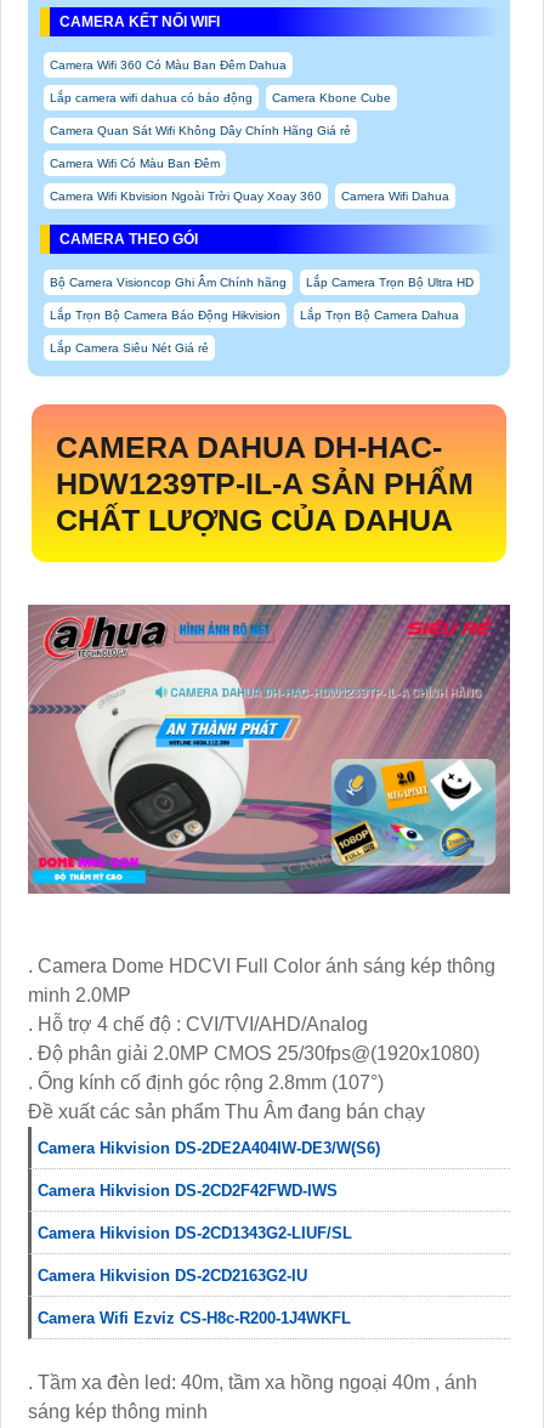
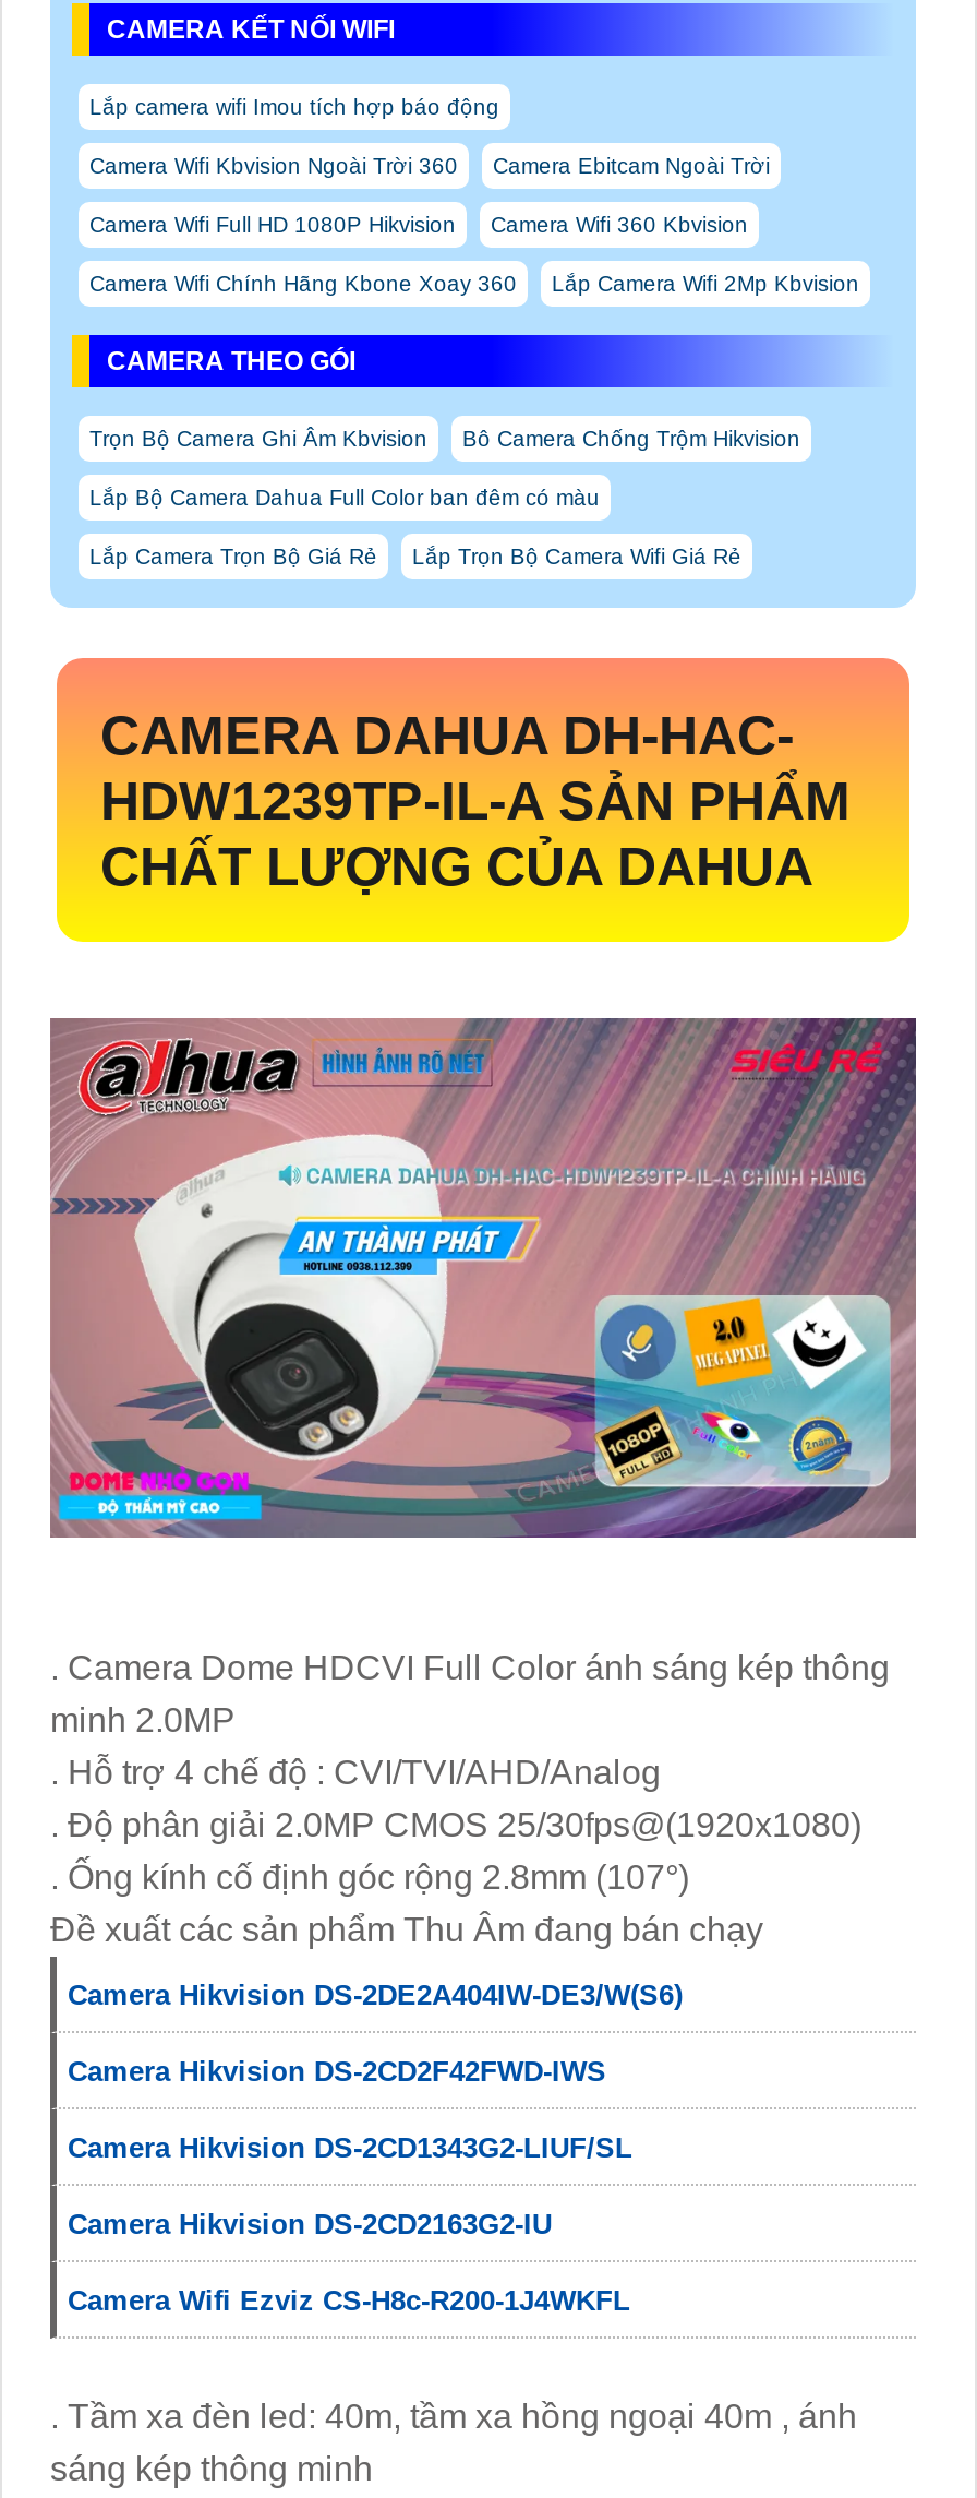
[50,58,449,203] Camera Wifi 360 Có Màu Ban Đêm Dahua | Lắp camera wifi dahua có báo động | Camera Kbone Cube | Camera Quan Sát Wifi Không Dây Chính Hãng Giá rẻ | Camera Wifi Có Màu Ban Đêm | Camera Wifi Kbvision Ngoài Trời Quay Xoay 360 | Camera Wifi Dahua -> [89,95,859,296] Lắp camera wifi Imou tích hợp báo động | Camera Wifi Kbvision Ngoài Trời 360 | Camera Ebitcam Ngoài Trời | Camera Wifi Full HD 1080P Hikvision | Camera Wifi 360 Kbvision | Camera Wifi Chính Hãng Kbone Xoay 360 | Lắp Camera Wifi 2Mp Kbvision
[50,276,474,289] Bộ Camera Visioncop Ghi Âm Chính hãng | Lắp Camera Trọn Bộ Ultra HD -> [89,427,800,451] Trọn Bộ Camera Ghi Âm Kbvision | Bô Camera Chống Trộm Hikvision
[50,308,459,322] Lắp Trọn Bộ Camera Báo Động Hikvision | Lắp Trọn Bộ Camera Dahua -> [89,486,600,510] Lắp Bộ Camera Dahua Full Color ban đêm có màu
[50,341,209,355] Lắp Camera Siêu Nét Giá rẻ -> [89,545,741,569] Lắp Camera Trọn Bộ Giá Rẻ | Lắp Trọn Bộ Camera Wifi Giá Rẻ

